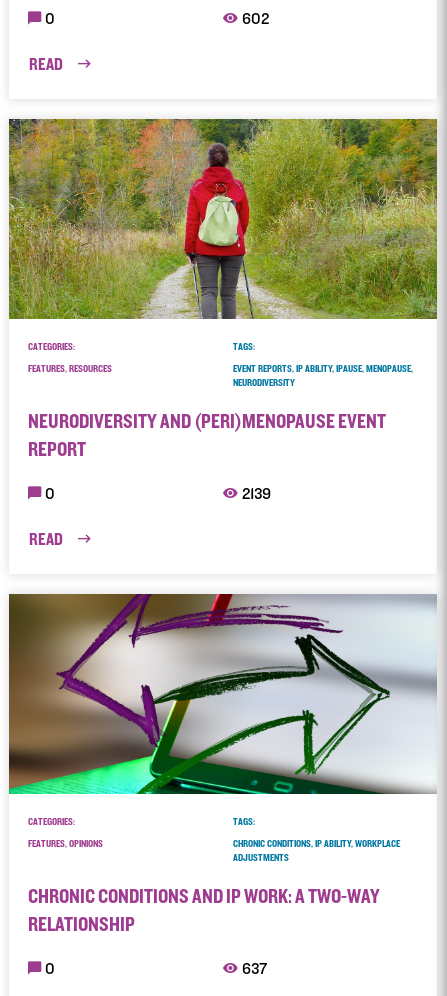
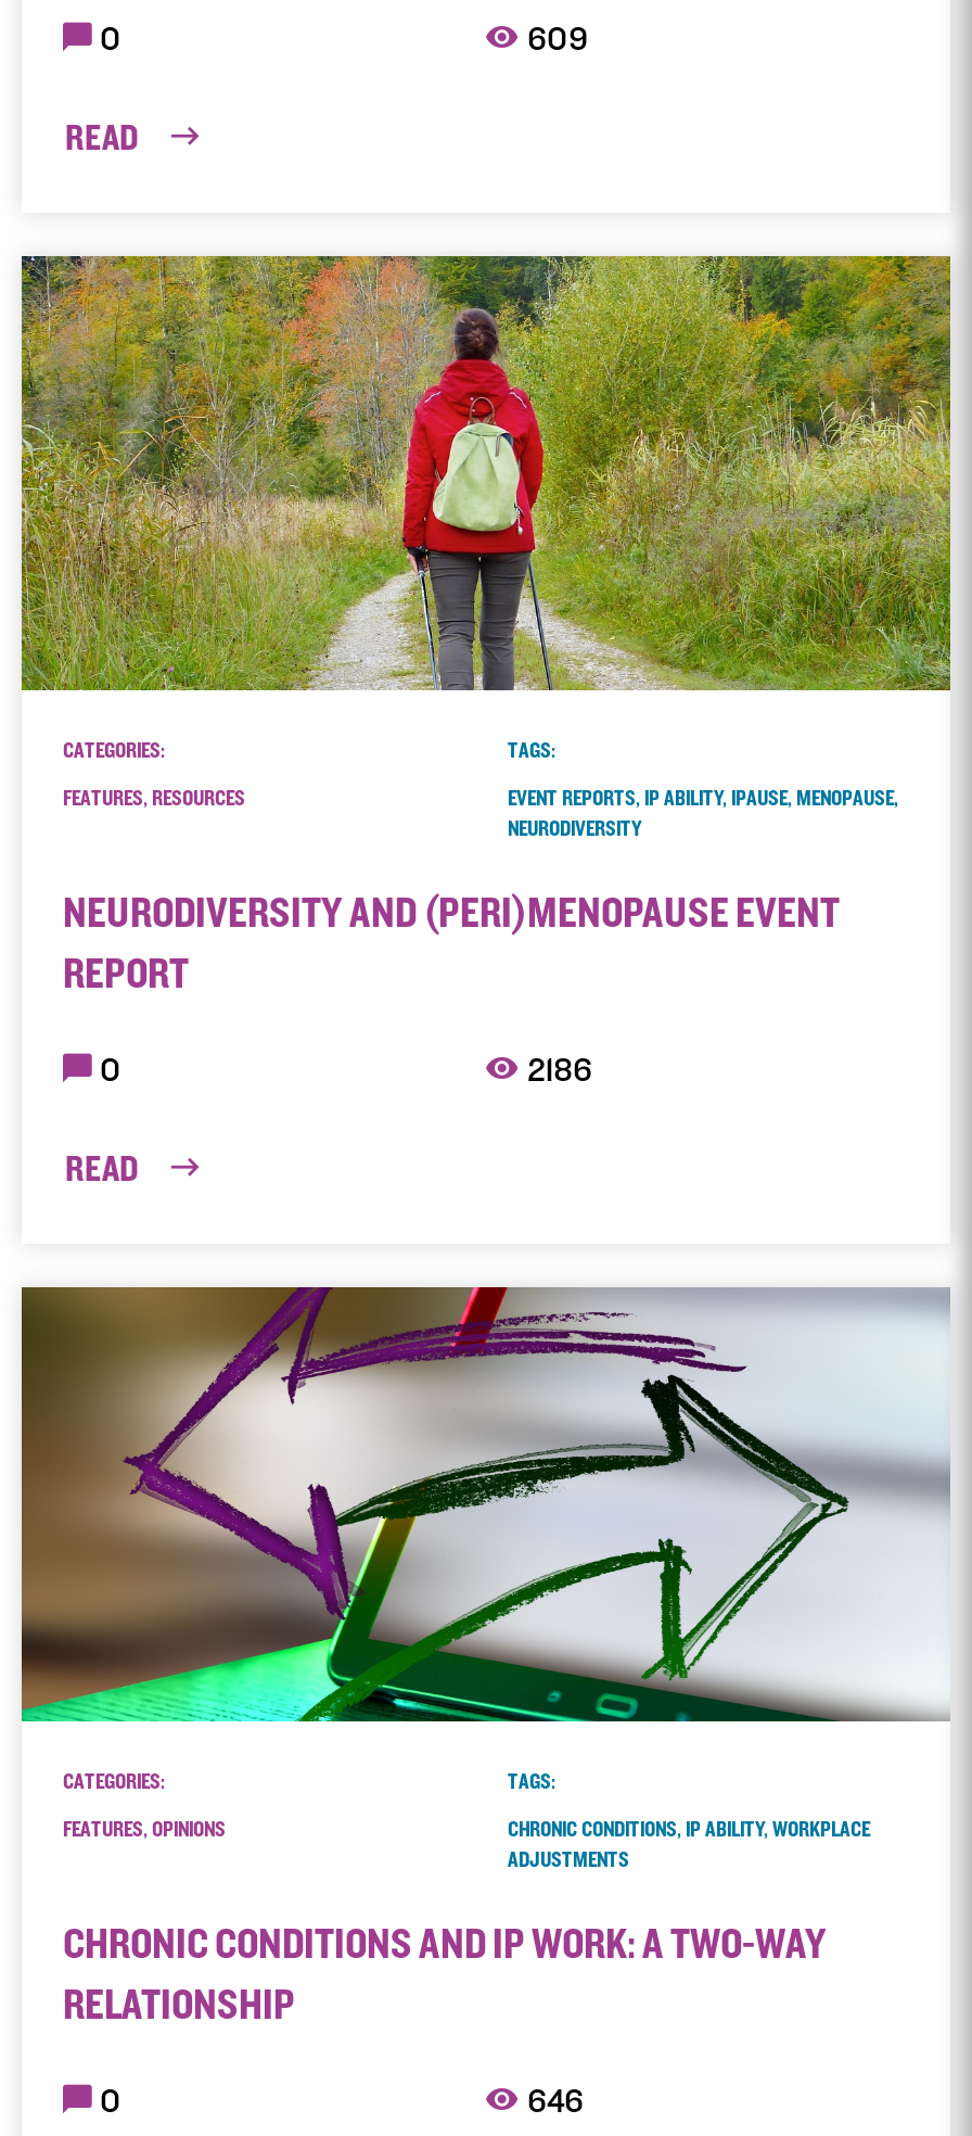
[238,11,269,27] 602 -> [519,22,588,56] 609
[238,486,271,502] 2139 -> [519,1053,592,1088] 2186
[238,961,267,977] 637 -> [519,2084,584,2119] 646

